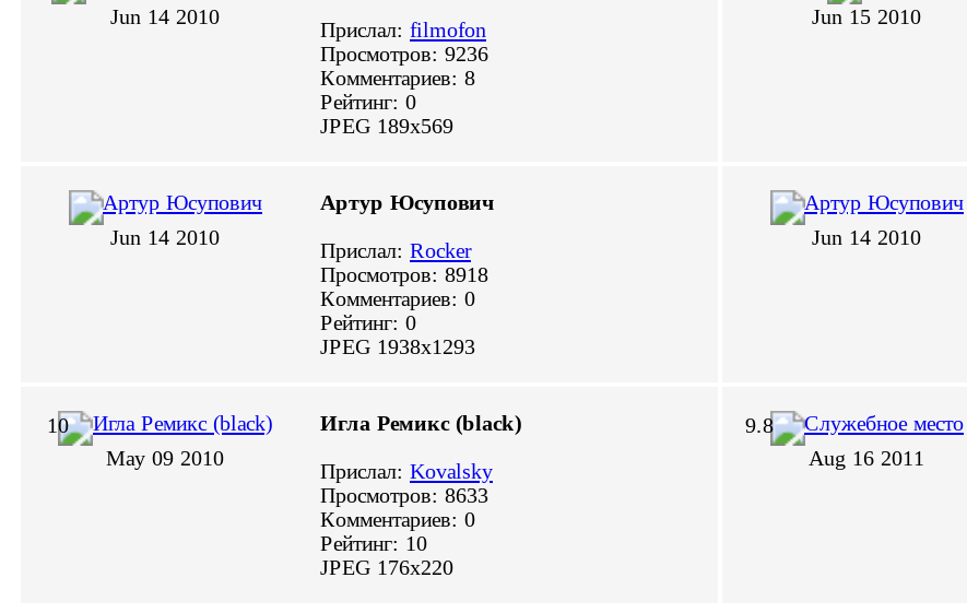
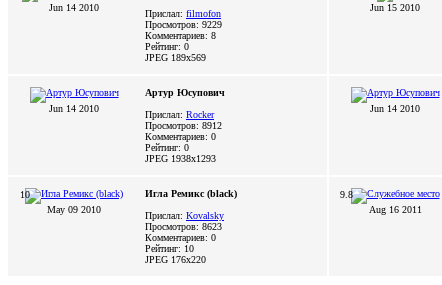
[320,42,488,66] Просмотров: 9236 -> [145,19,222,30] Просмотров: 9229
[320,262,488,286] Просмотров: 8918 -> [145,120,222,131] Просмотров: 8912
[320,483,488,507] Просмотров: 8633 -> [145,221,222,232] Просмотров: 8623

